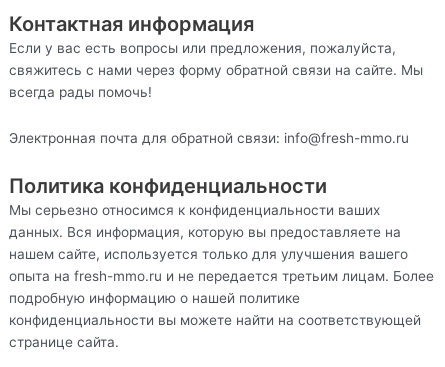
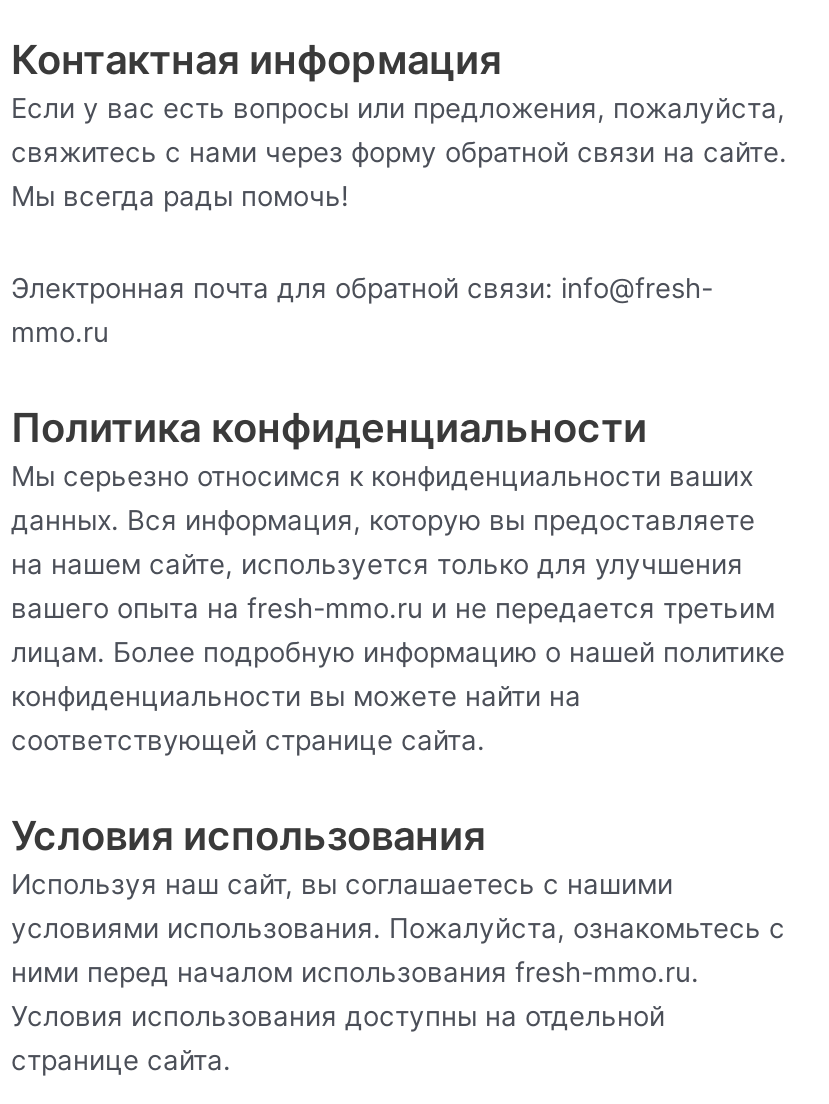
[9,224,434,328] данных. Вся информация, которую вы предоставляете на | нашем сайте, используется только для улучшения вашего | опыта на fresh-mmo.ru и не передается третьим лицам. Более | подробную информацию о нашей политике | конфиденциальности вы можете найти на соответствующей -> [11,503,785,1031] данных. Вся информация, которую вы предоставляете | на нашем сайте, используется только для улучшения | вашего опыта на fresh-mmo.ru и не передается третьим | лицам. Более подробную информацию о нашей политике | конфиденциальности вы можете найти на | соответствующей странице сайта. | Условия использования | Используя наш сайт, вы соглашаетесь с нашими | условиями использования. Пожалуйста, ознакомьтесь с | ними перед началом использования fresh-mmo.ru. | Условия использования доступны на отдельной

